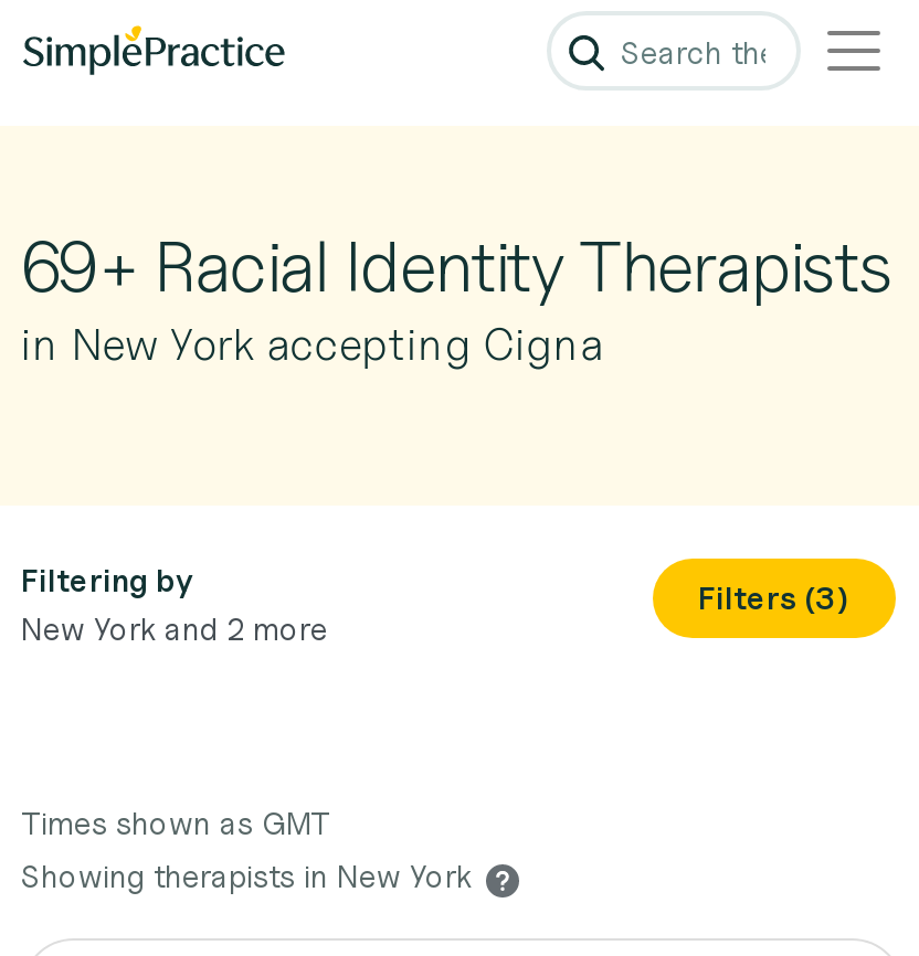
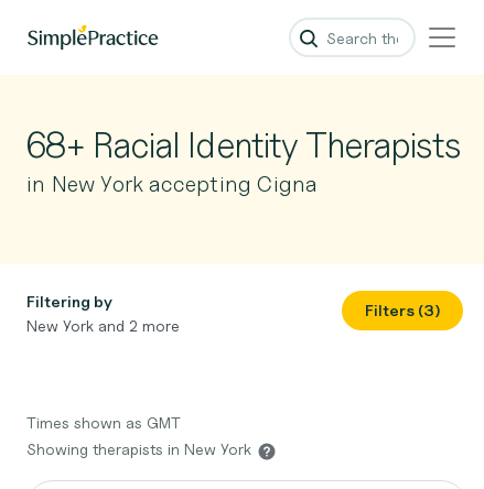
[21,223,892,309] 69+ Racial Identity Therapists -> [26,123,461,166] 68+ Racial Identity Therapists

